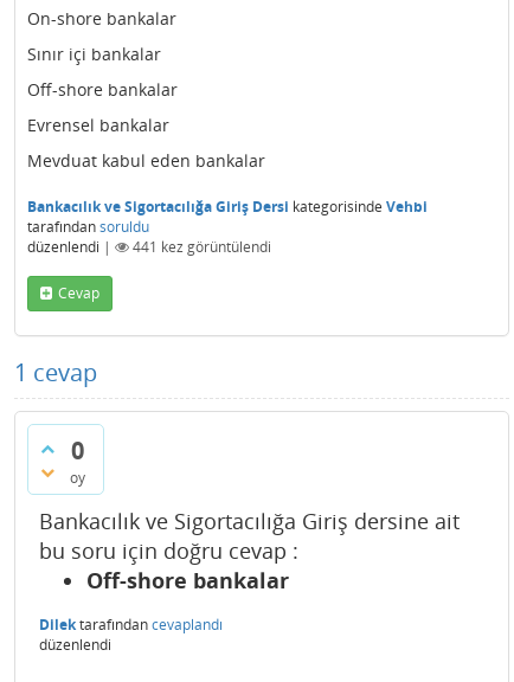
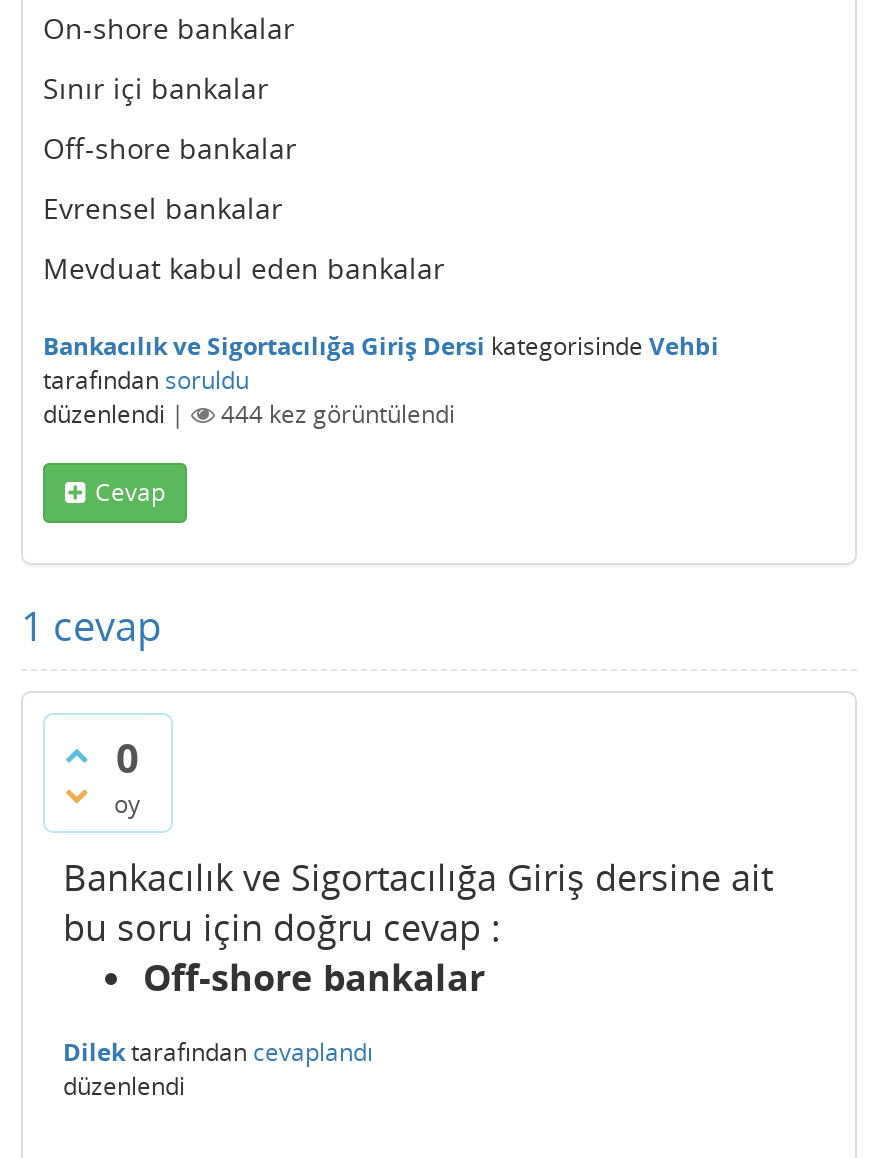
[133,237,271,257] 441 kez görüntülendi -> [221,397,455,431] 444 kez görüntülendi

